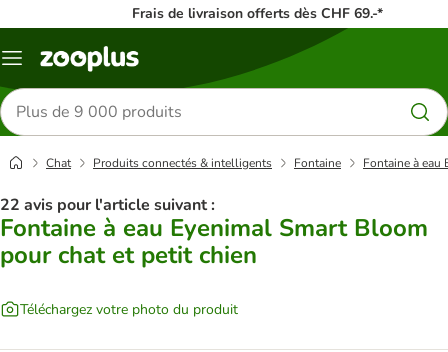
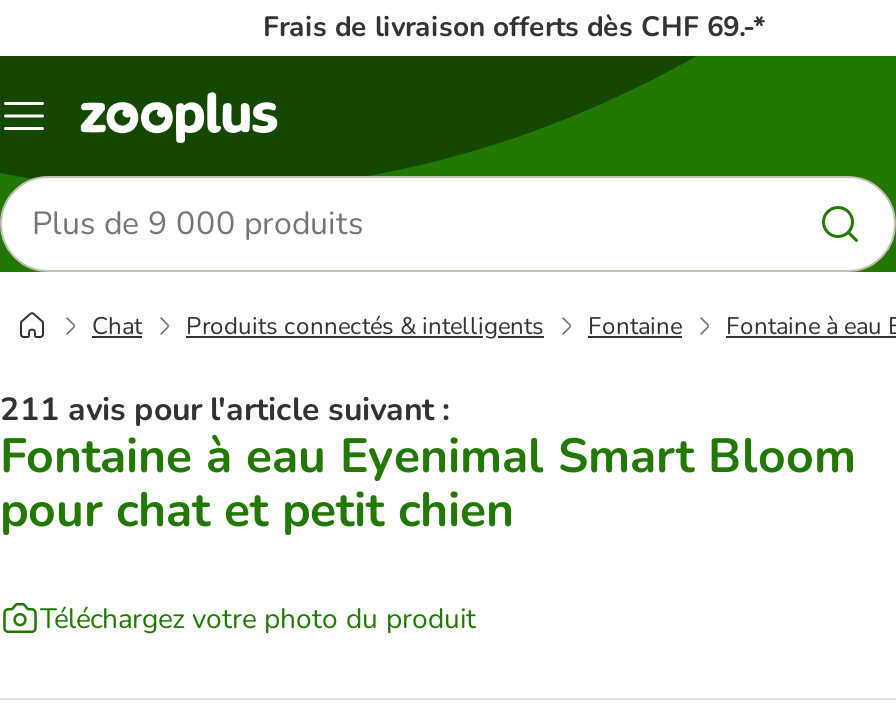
[0,194,215,216] 22 avis pour l'article suivant : -> [0,388,450,432] 211 avis pour l'article suivant :

